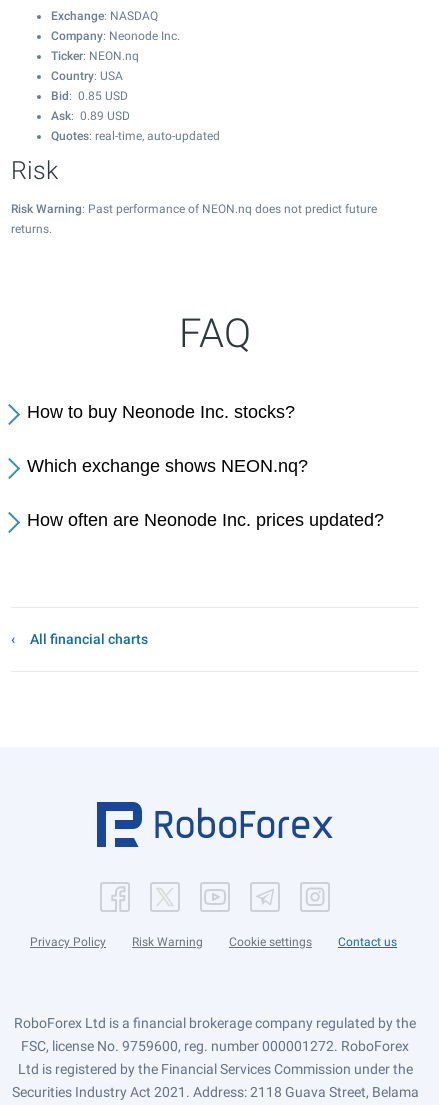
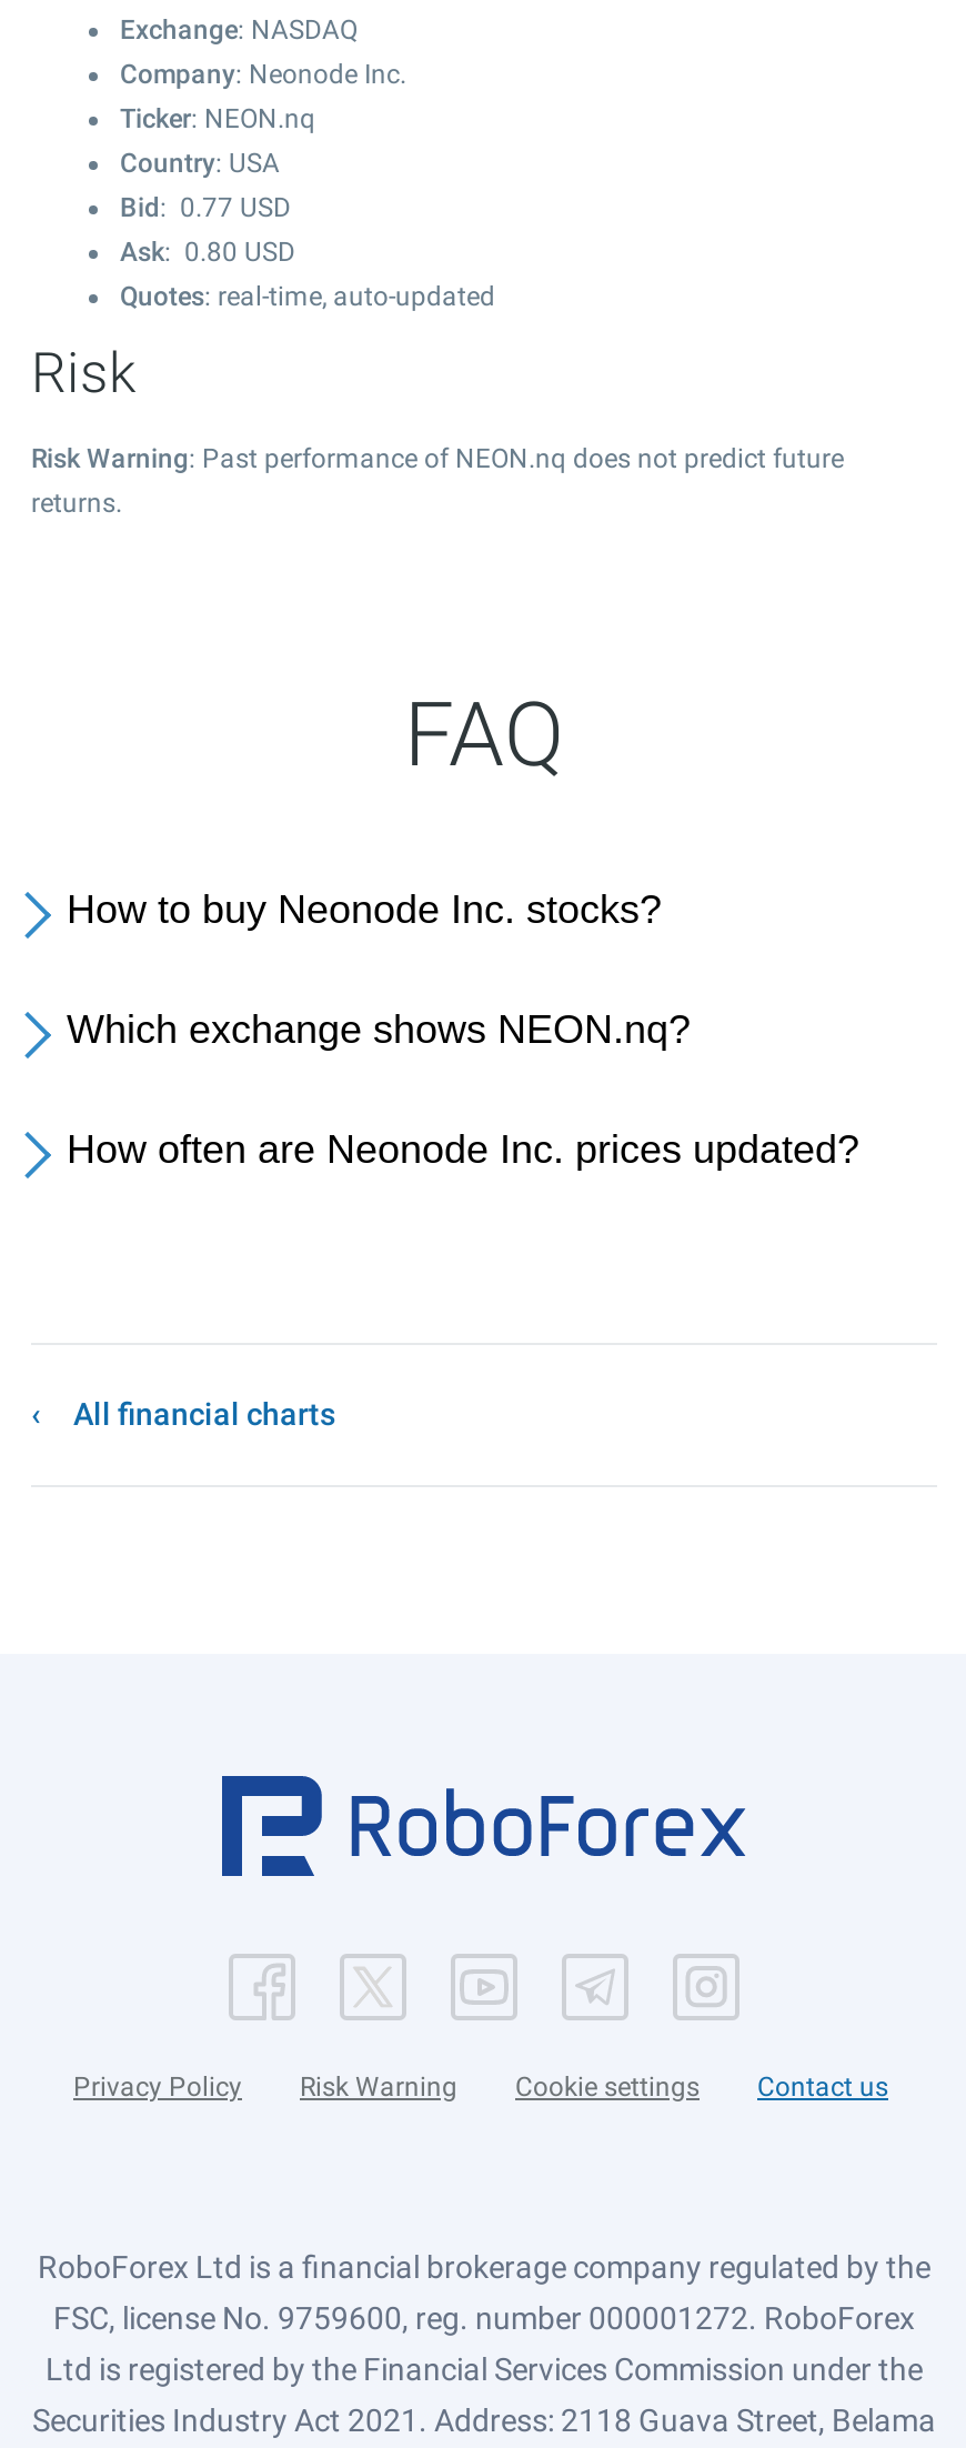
[51,89,128,103] Bid: 0.85 USD -> [120,192,291,223] Bid: 0.77 USD
[51,109,130,123] Ask: 0.89 USD -> [120,237,295,268] Ask: 0.80 USD

